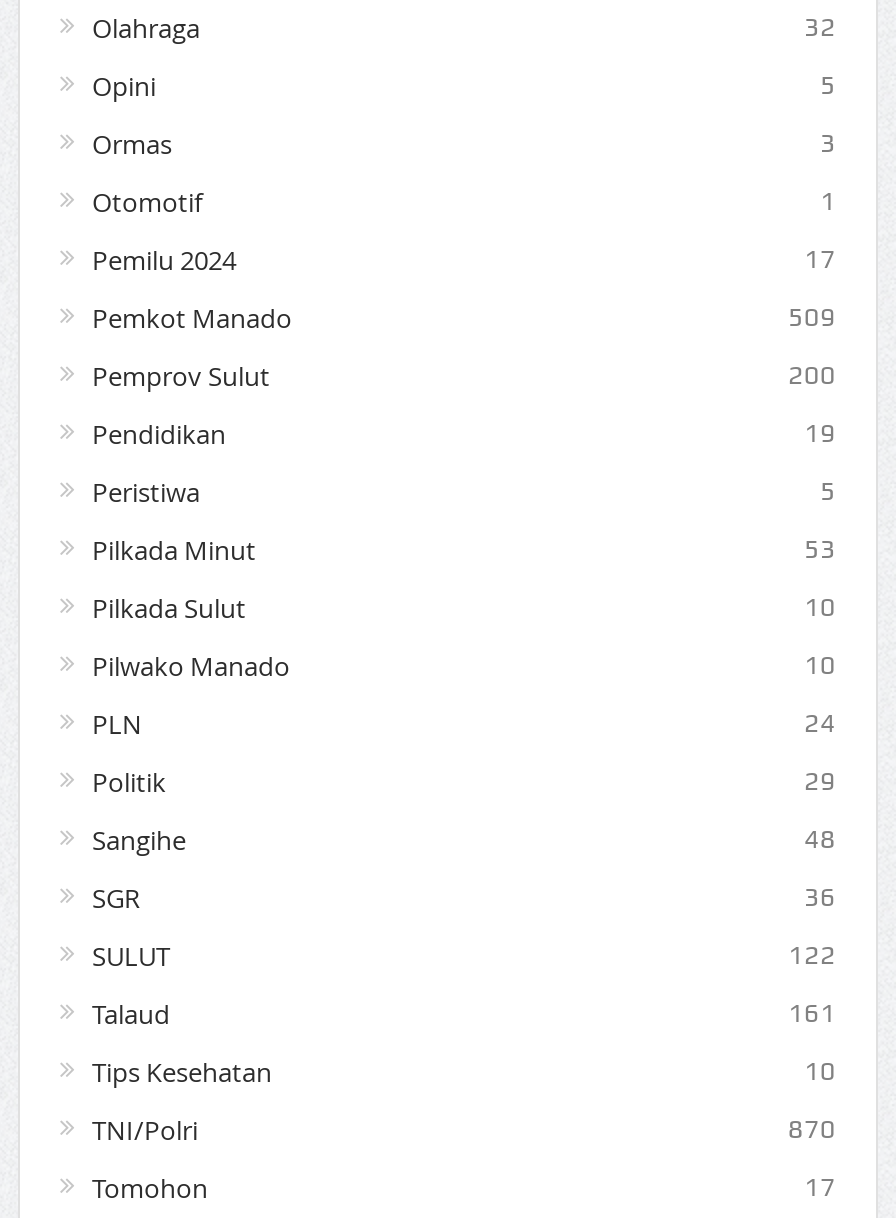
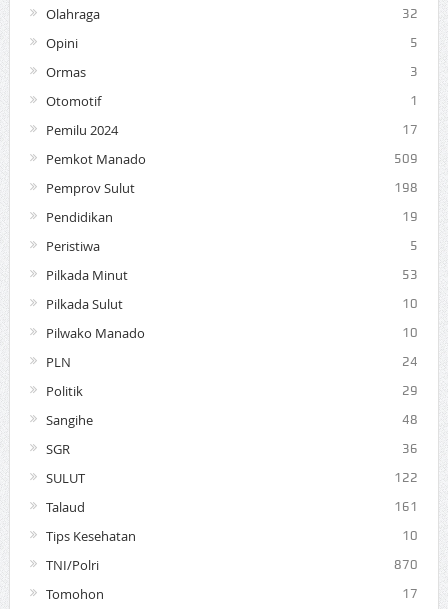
[788,360,836,390] 200 -> [394,180,418,195] 198

